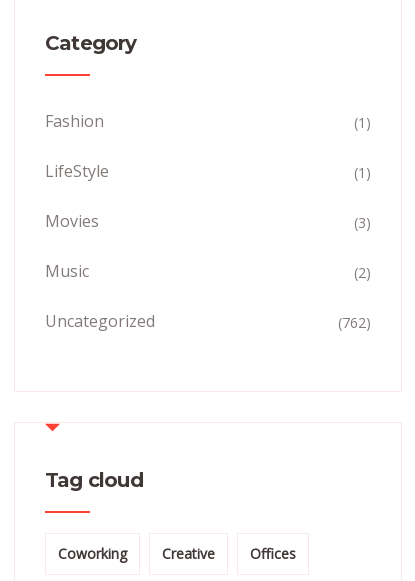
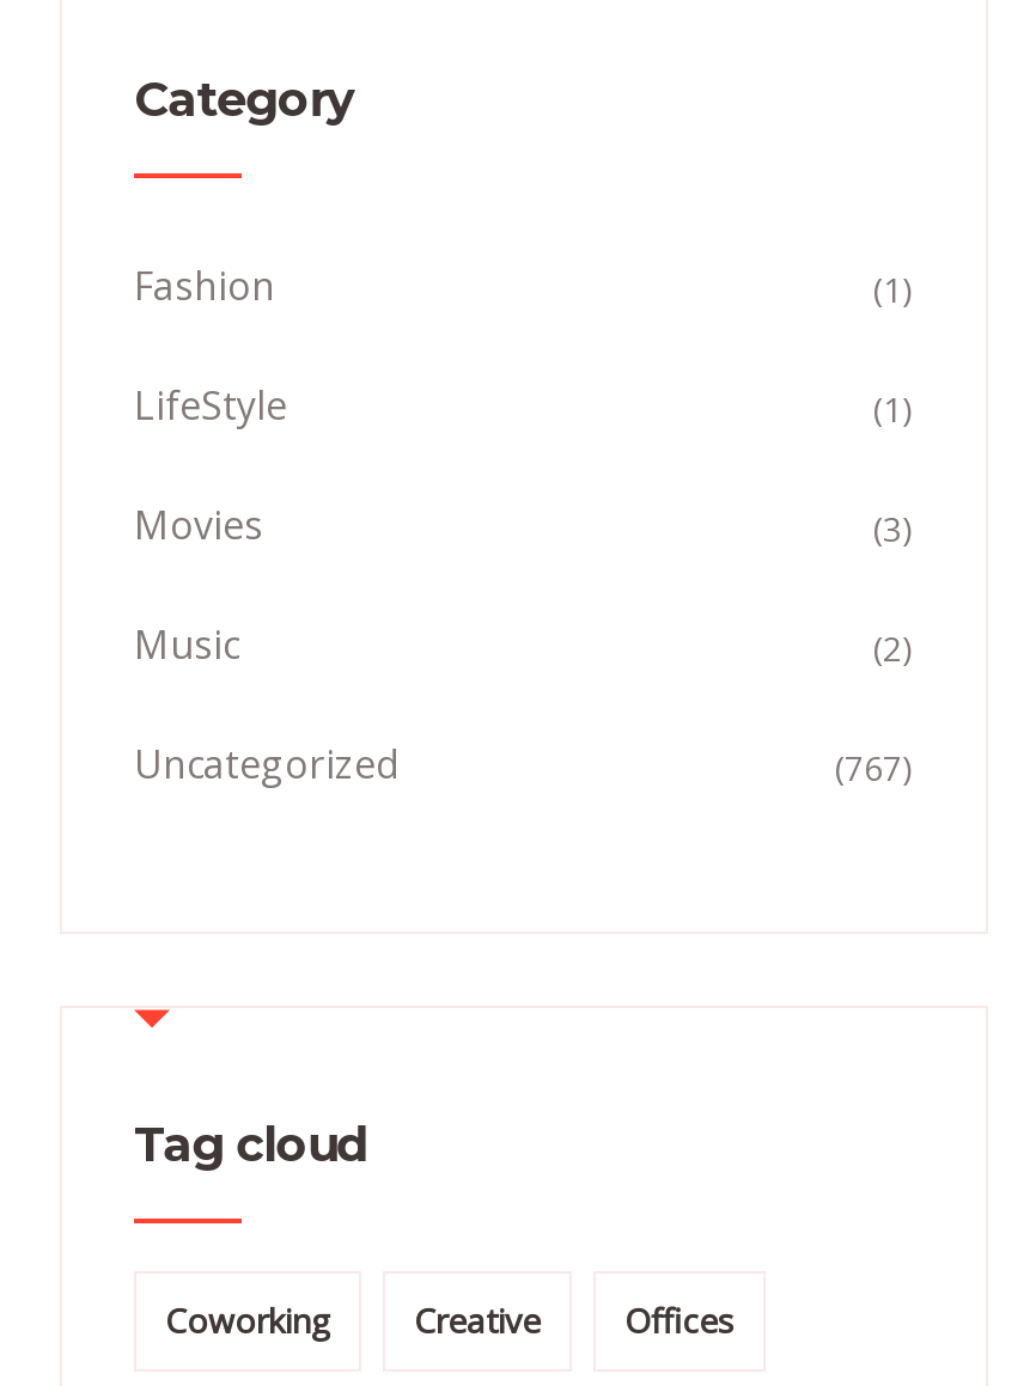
[338,313,371,332] (762) -> [835,746,914,792] (767)

